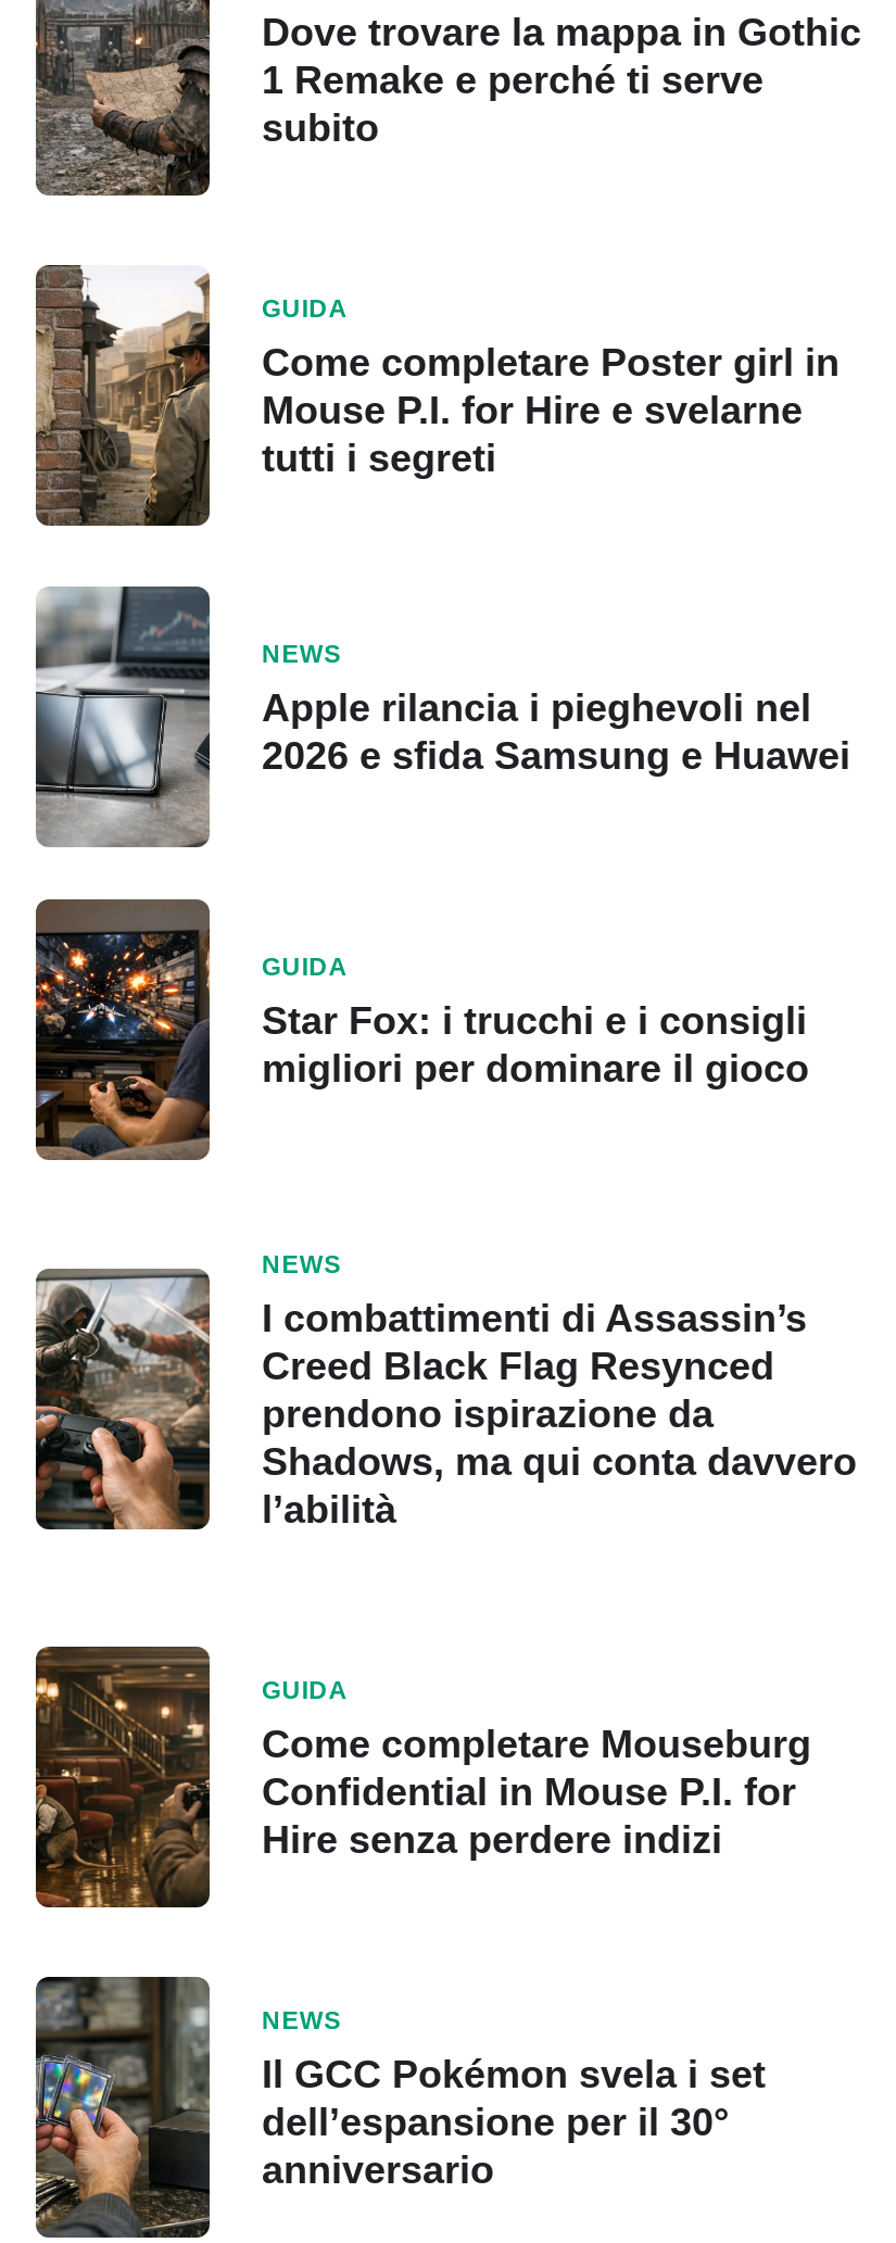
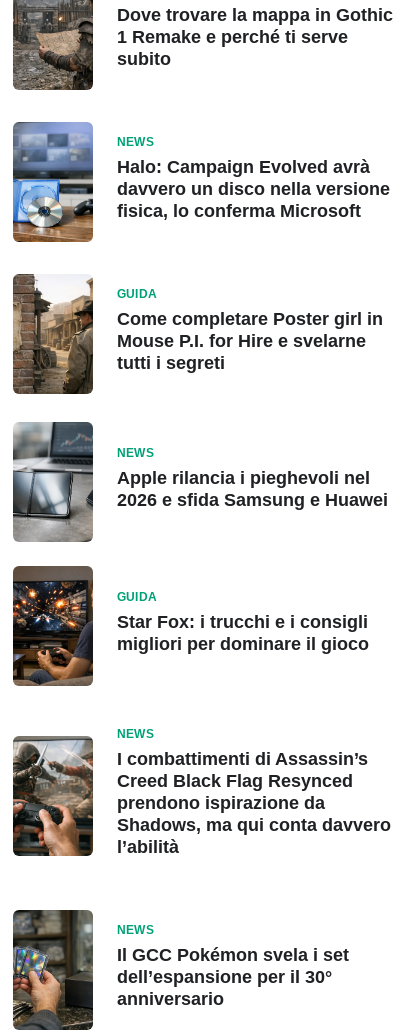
none -> [12,121,390,243] [image] | NEWS | Halo: Campaign Evolved avrà | davvero un disco nella versione | fisica, lo conferma Microsoft
moved [31,263,857,1532] -> [11,273,391,857]: [image] | GUIDA | Come completare Poster girl in | ... | Shadows, ma qui conta davvero | l’abilità
[34,1647,811,1910] [image] | GUIDA | Come completare Mouseburg | Confidential in Mouse P.I. for | Hire senza perdere indizi -> none

